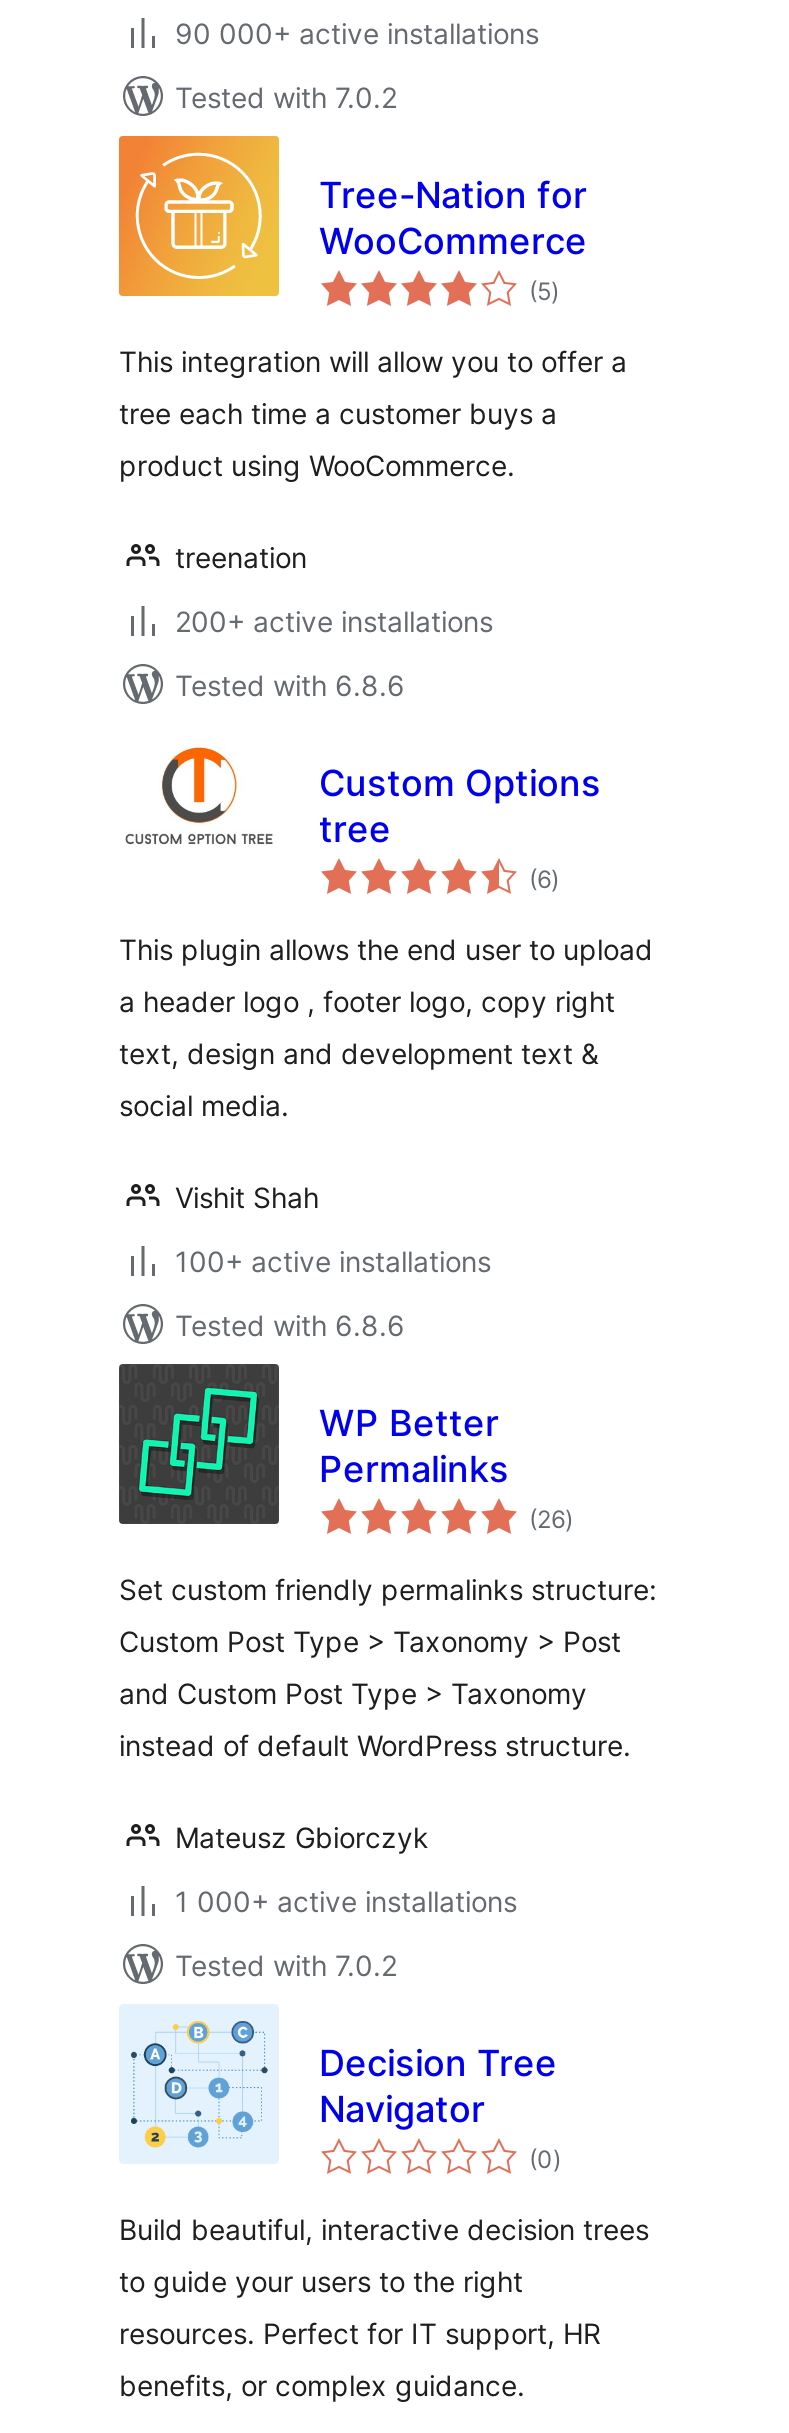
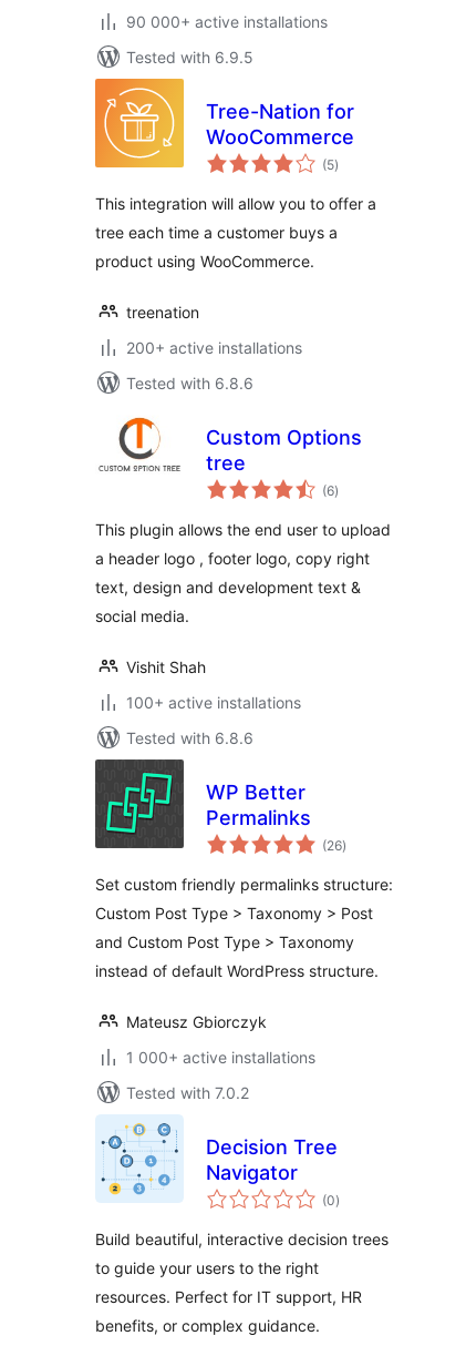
[175,80,397,114] Tested with 7.0.2 -> [126,48,253,67] Tested with 6.9.5

